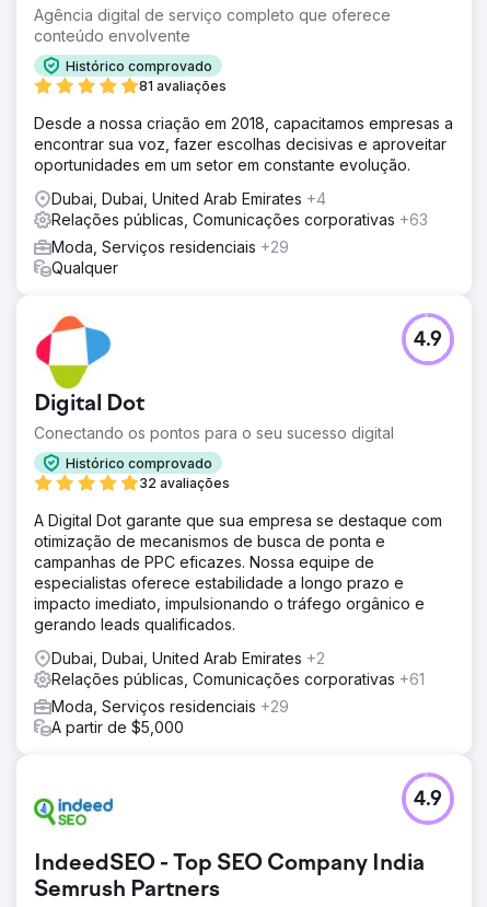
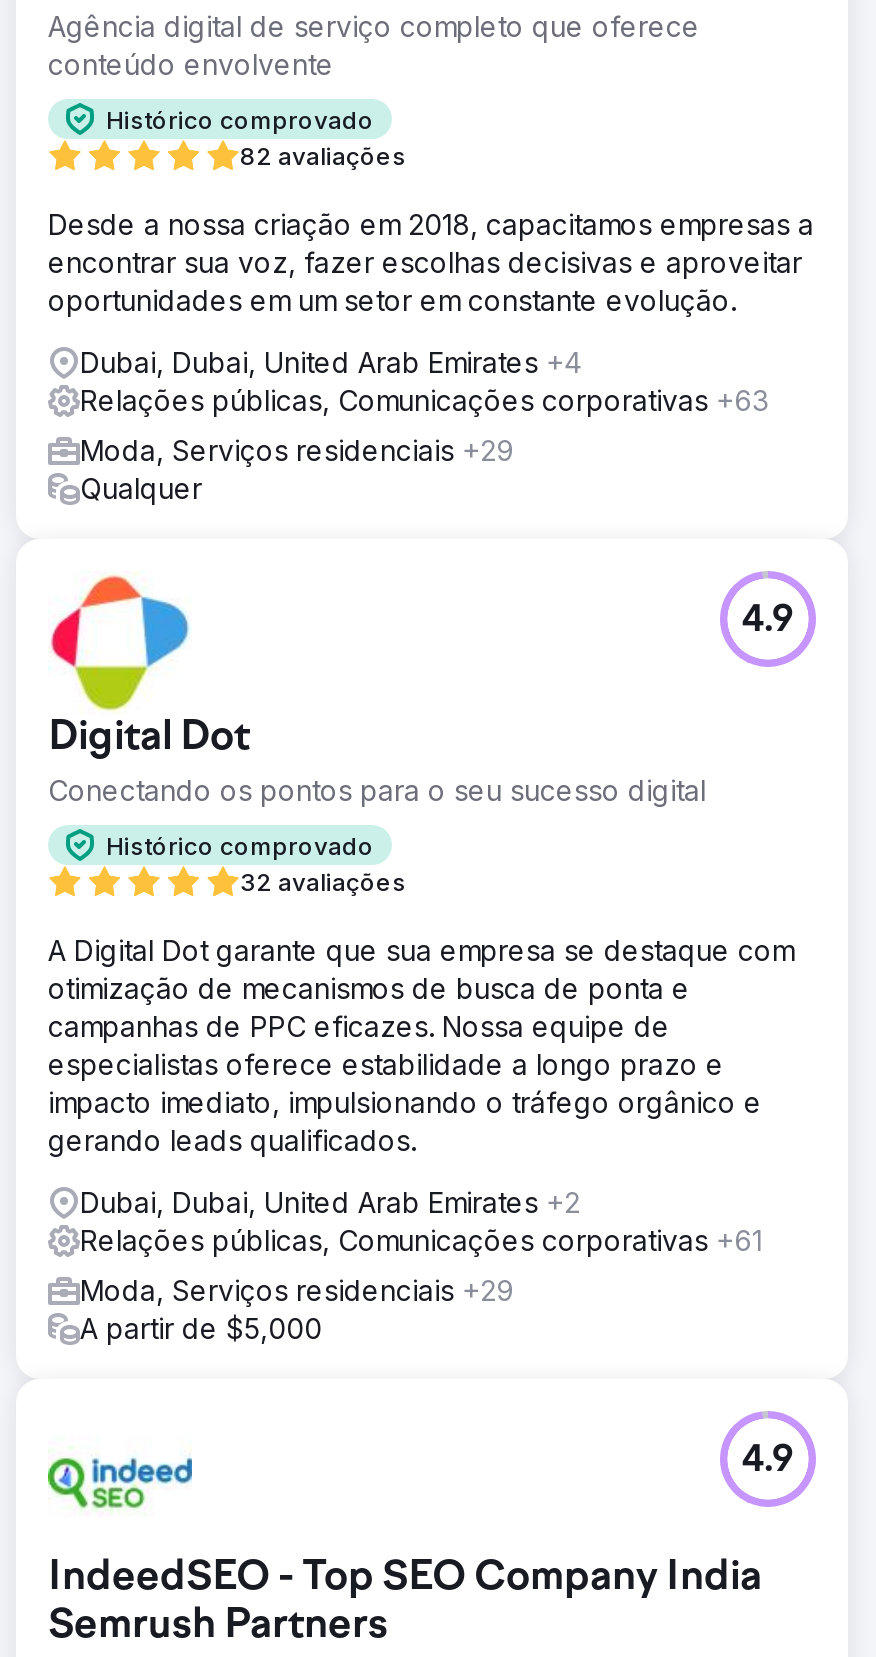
[139,78,227,94] 81 avaliações -> [240,141,406,171] 82 avaliações

